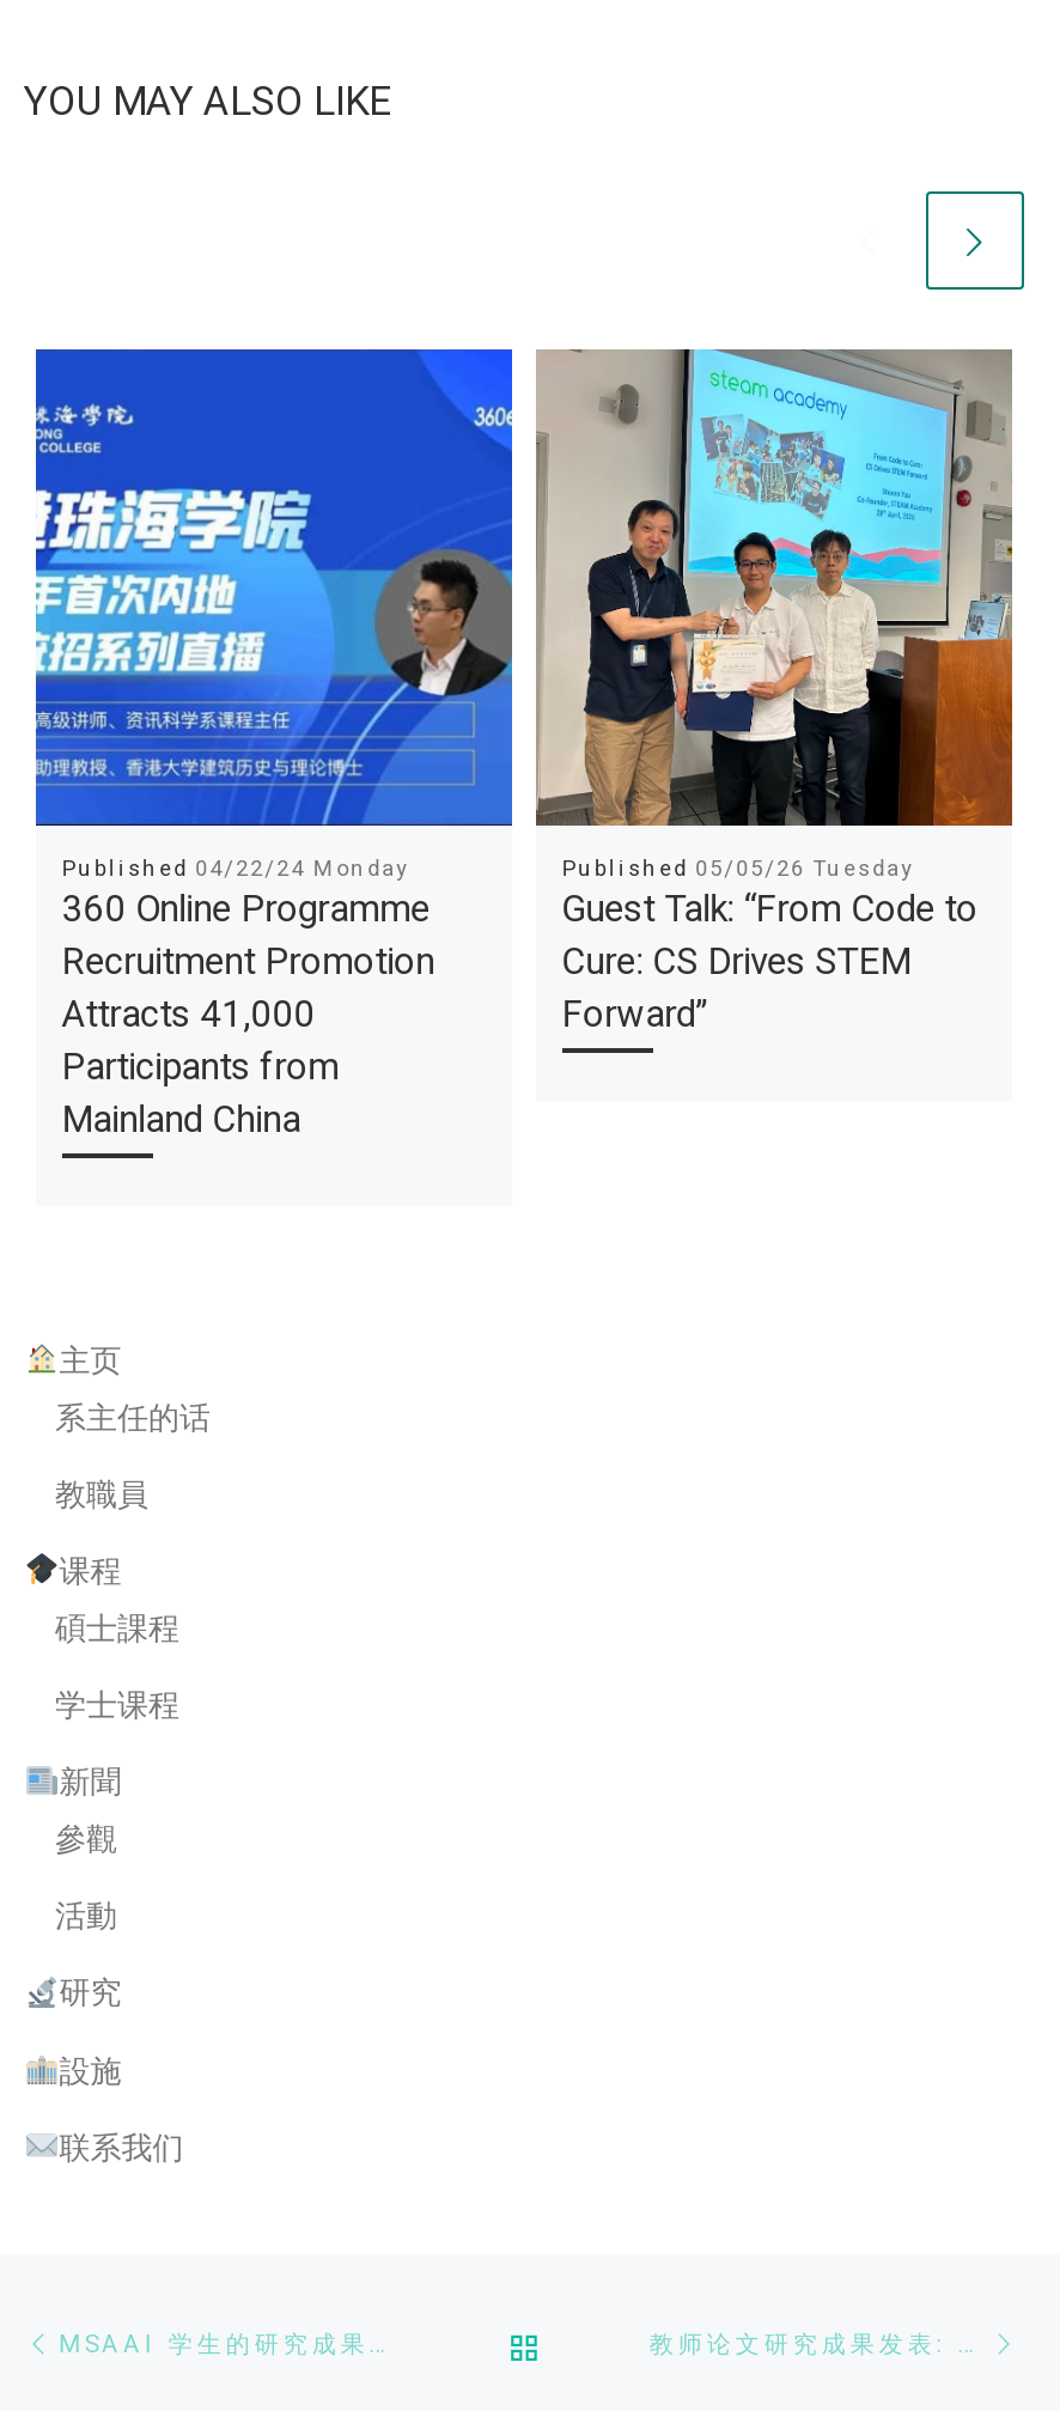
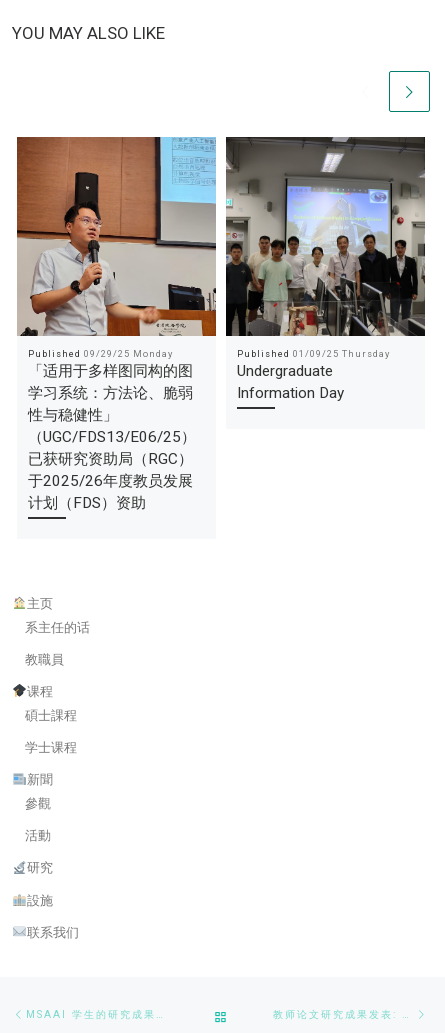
[33,347,514,1141] [image] | Published 04/22/24 Monday | 360 Online Programme | Recruitment Promotion | Attracts 41,000 | Participants from | Mainland China -> [16,136,217,512] [image] | Published 09/29/25 Monday | 「适用于多样图同构的图 | 学习系统：方法论、脆弱 | 性与稳健性」 | （UGC/FDS13/E06/25） | 已获研究资助局（RGC） | 于2025/26年度教员发展 | 计划（FDS）资助
[536,347,1015,1036] [image] | Published 05/05/26 Tuesday | Guest Talk: “From Code to | Cure: CS Drives STEM | Forward” -> [226,136,426,402] [image] | Published 01/09/25 Thursday | Undergraduate | Information Day

